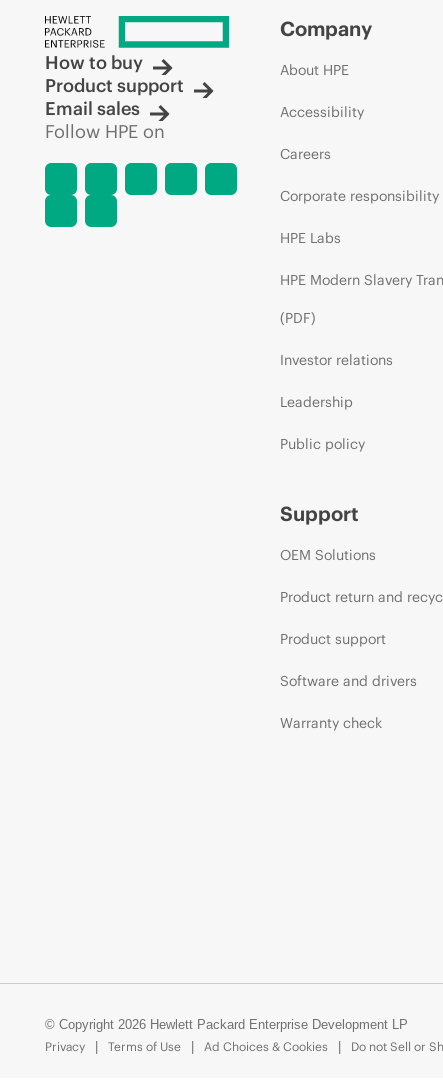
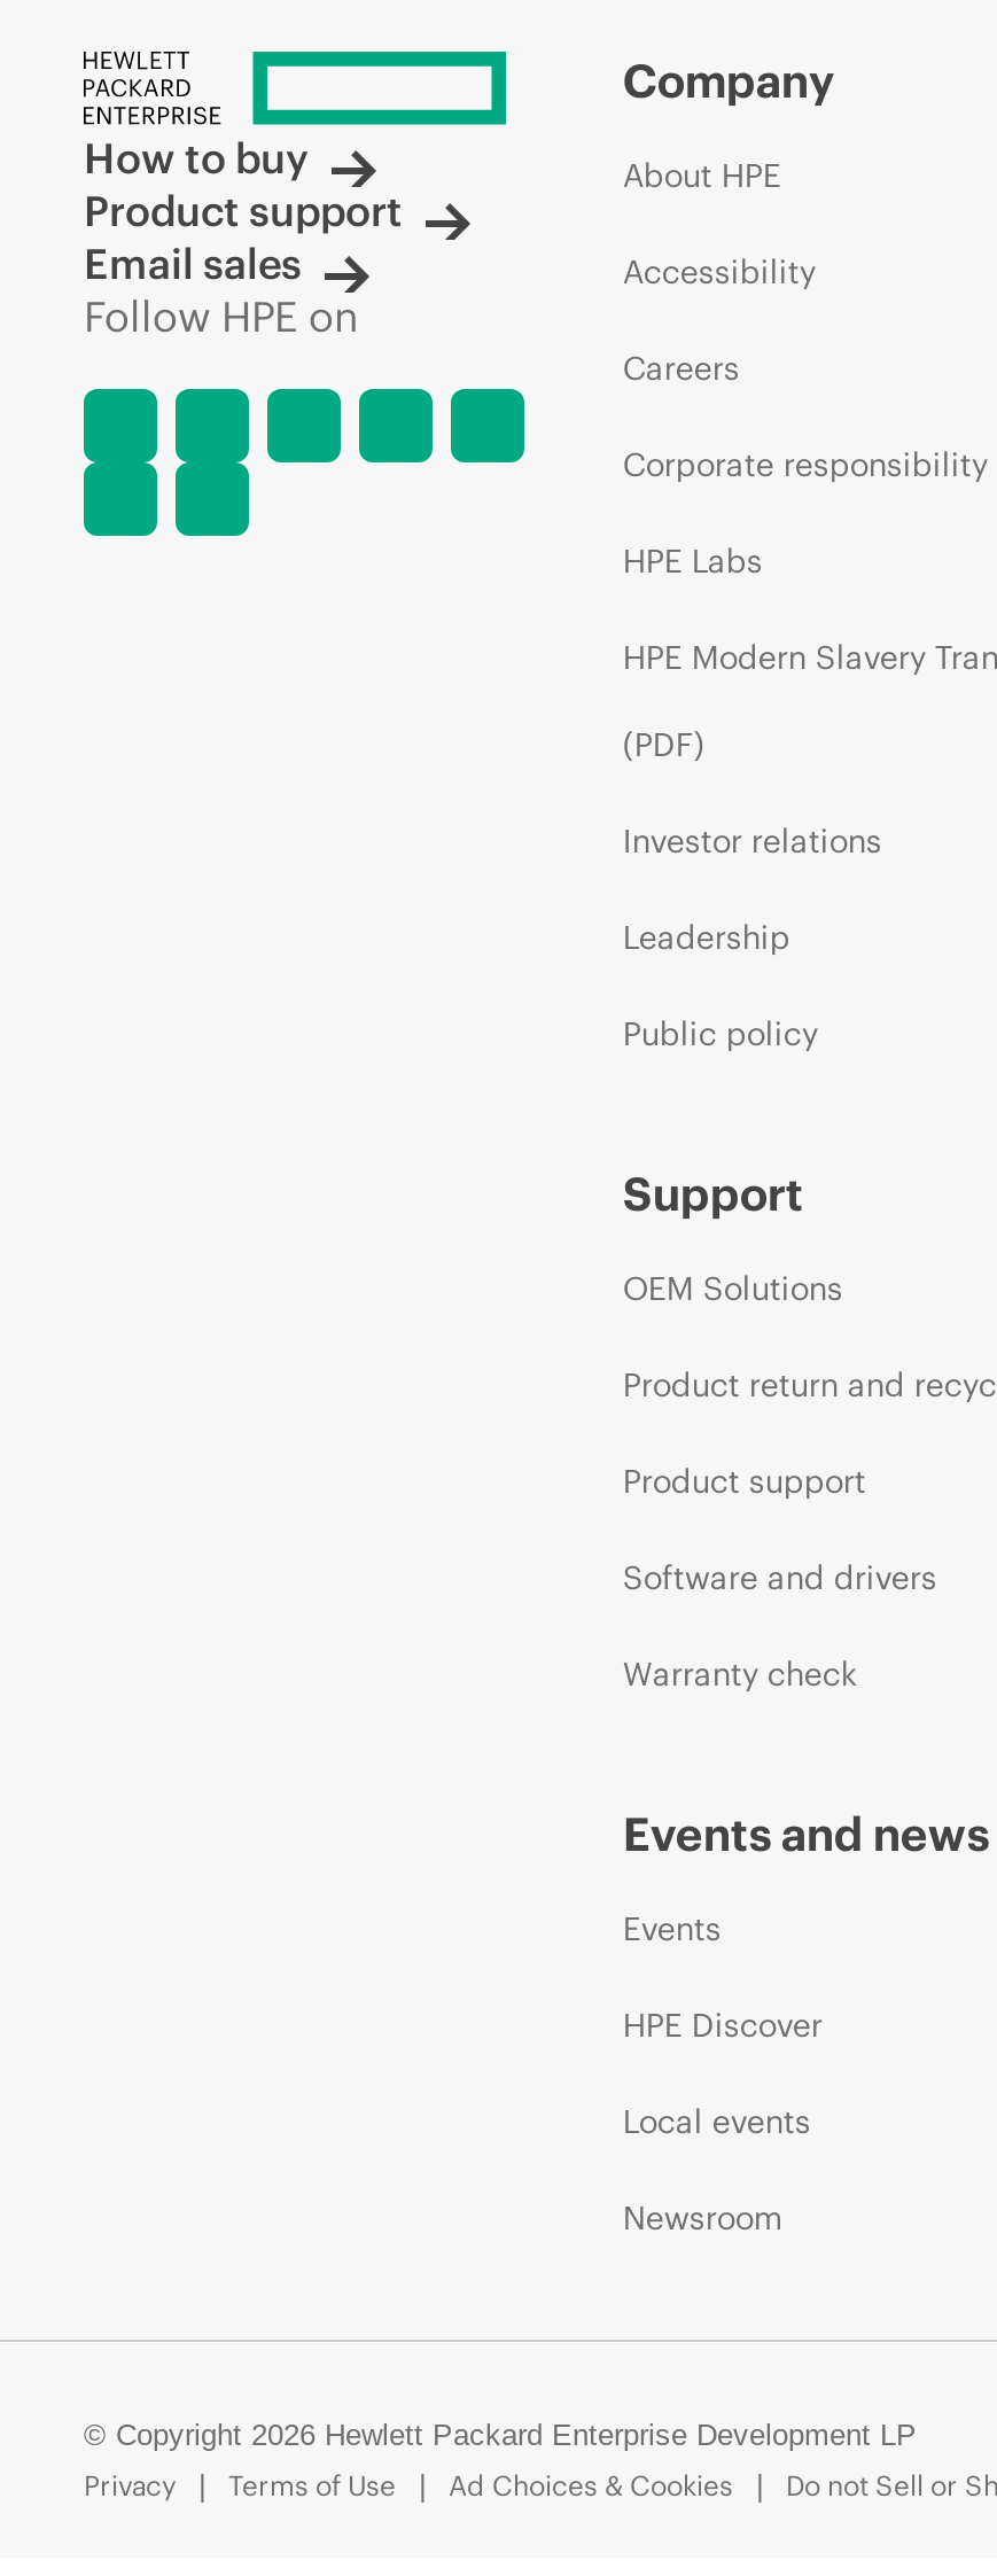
none -> [623,1806,990,2240] Events and news | Events | HPE Discover | Local events | Newsroom

